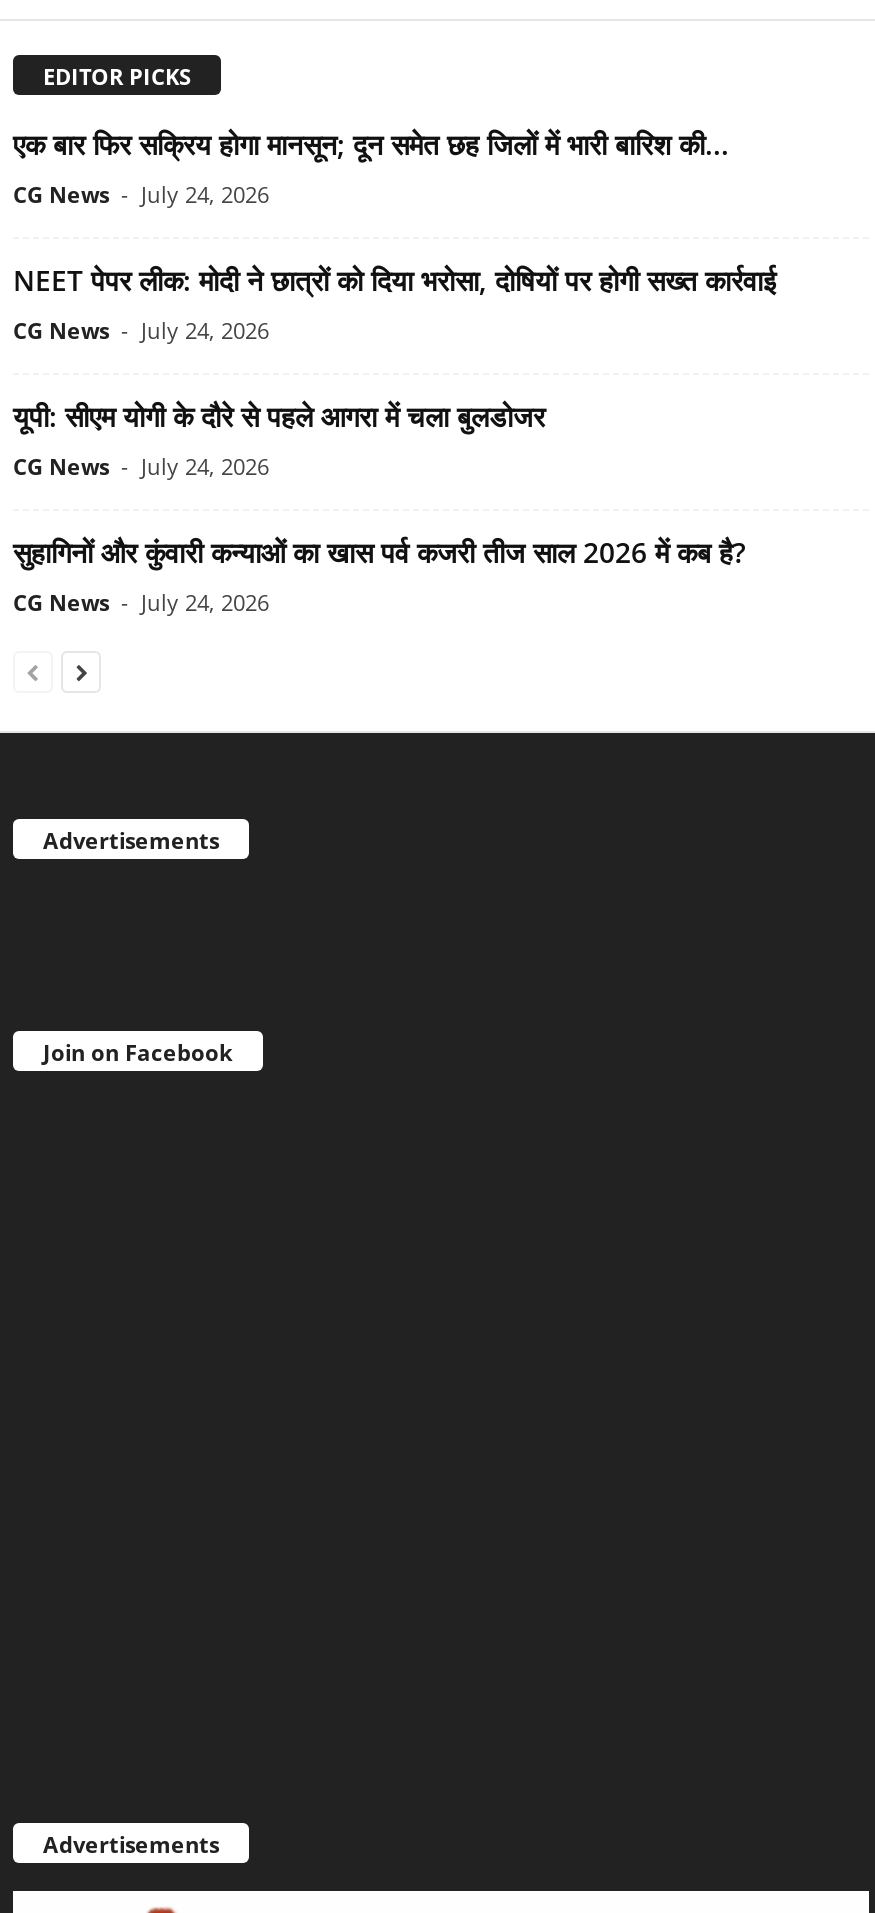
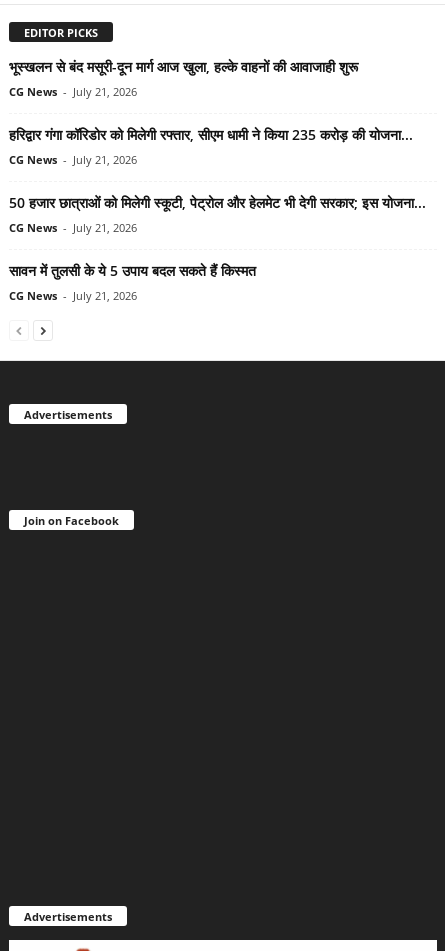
[13,125,729,209] एक बार फिर सक्रिय होगा मानसून; दून समेत छह जिलों में भारी बारिश की... | CG News - July 24, 2026 -> [9,57,358,99] भूस्खलन से बंद मसूरी-दून मार्ग आज खुला, हल्के वाहनों की आवाजाही शुरू | CG News - July 21, 2026
[13,261,777,345] NEET पेपर लीक: मोदी ने छात्रों को दिया भरोसा, दोषियों पर होगी सख्त कार्रवाई | CG News - July 24, 2026 -> [9,125,413,167] हरिद्वार गंगा कॉरिडोर को मिलेगी रफ्तार, सीएम धामी ने किया 235 करोड़ की योजना... | CG News - July 21, 2026
[13,397,545,481] यूपी: सीएम योगी के दौरे से पहले आगरा में चला बुलडोजर | CG News - July 24, 2026 -> [9,193,426,235] 50 हजार छात्राओं को मिलेगी स्कूटी, पेट्रोल और हेलमेट भी देगी सरकार; इस योजना... | CG News - July 21, 2026
[13,533,745,617] सुहागिनों और कुंवारी कन्याओं का खास पर्व कजरी तीज साल 2026 में कब है? | CG News - July 24, 2026 -> [9,261,256,303] सावन में तुलसी के ये 5 उपाय बदल सकते हैं किस्मत | CG News - July 21, 2026

